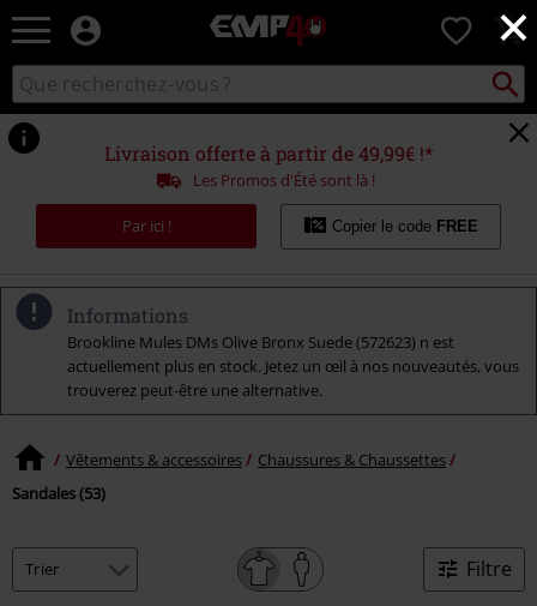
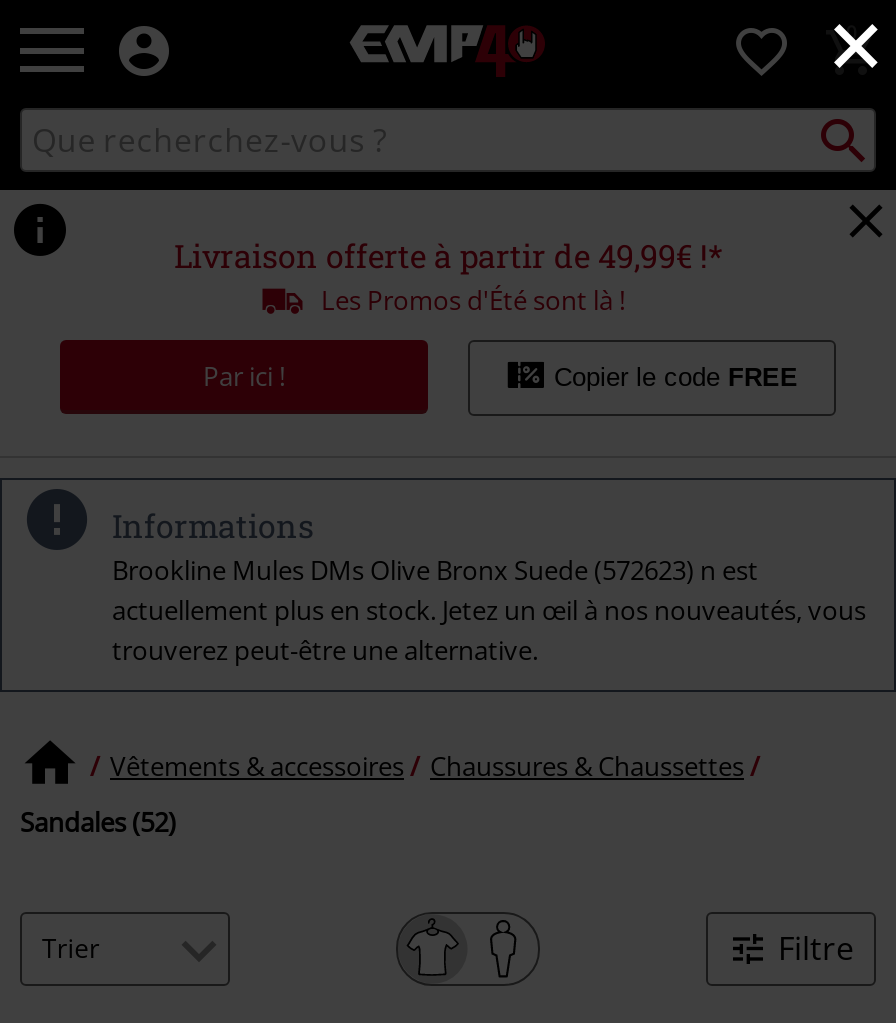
[12,482,105,504] Sandales (53) -> [20,803,176,839] Sandales (52)

